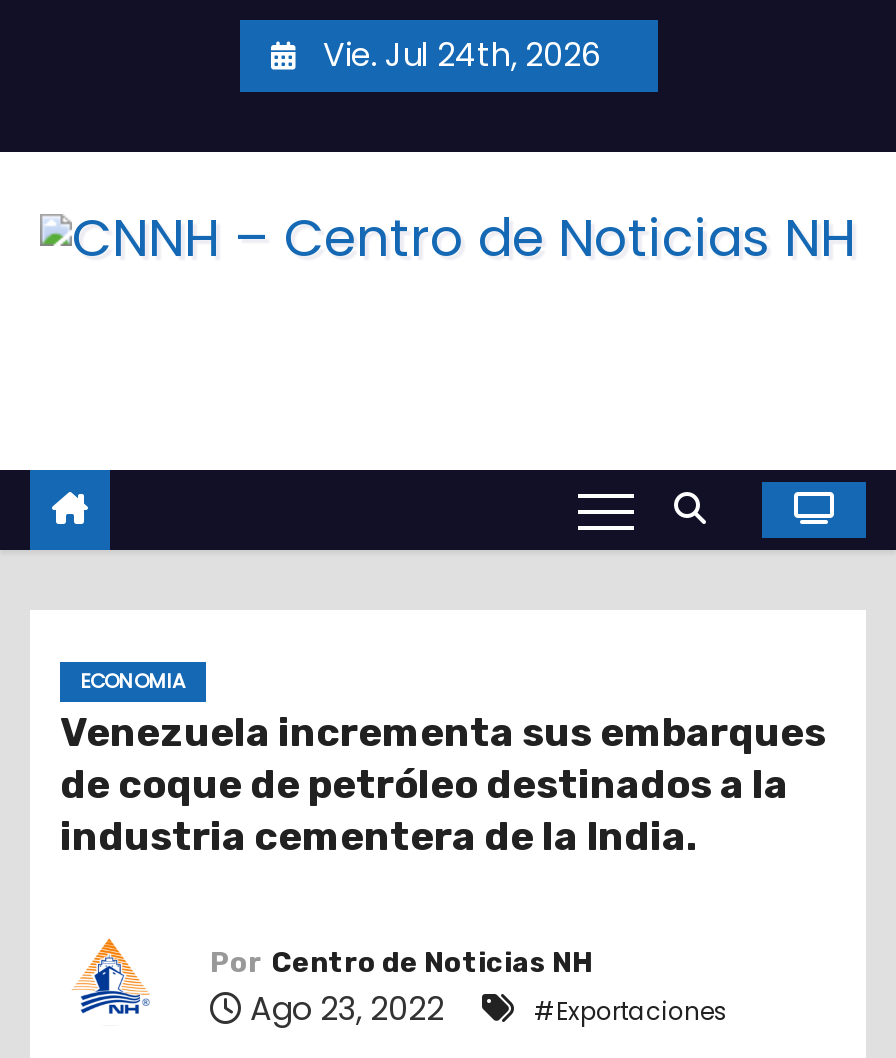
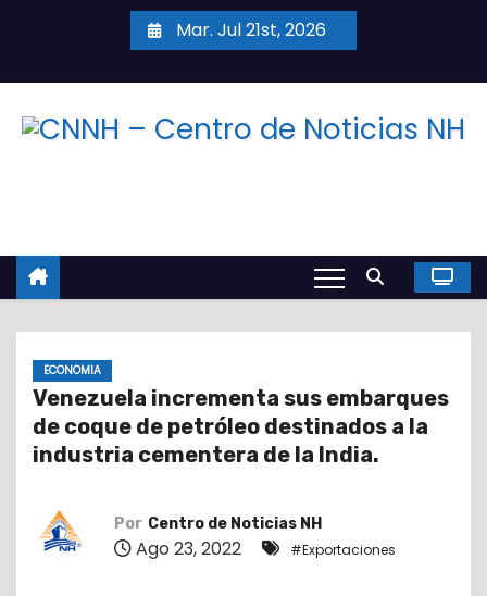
[315,32,601,78] Vie. Jul 24th, 2026 -> [172,17,326,42] Mar. Jul 21st, 2026

